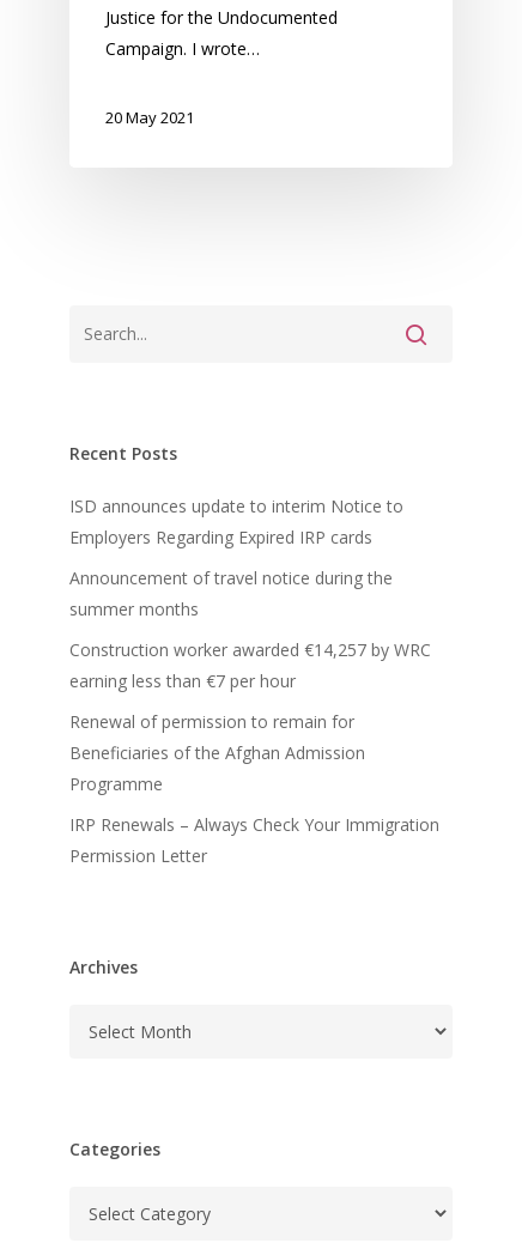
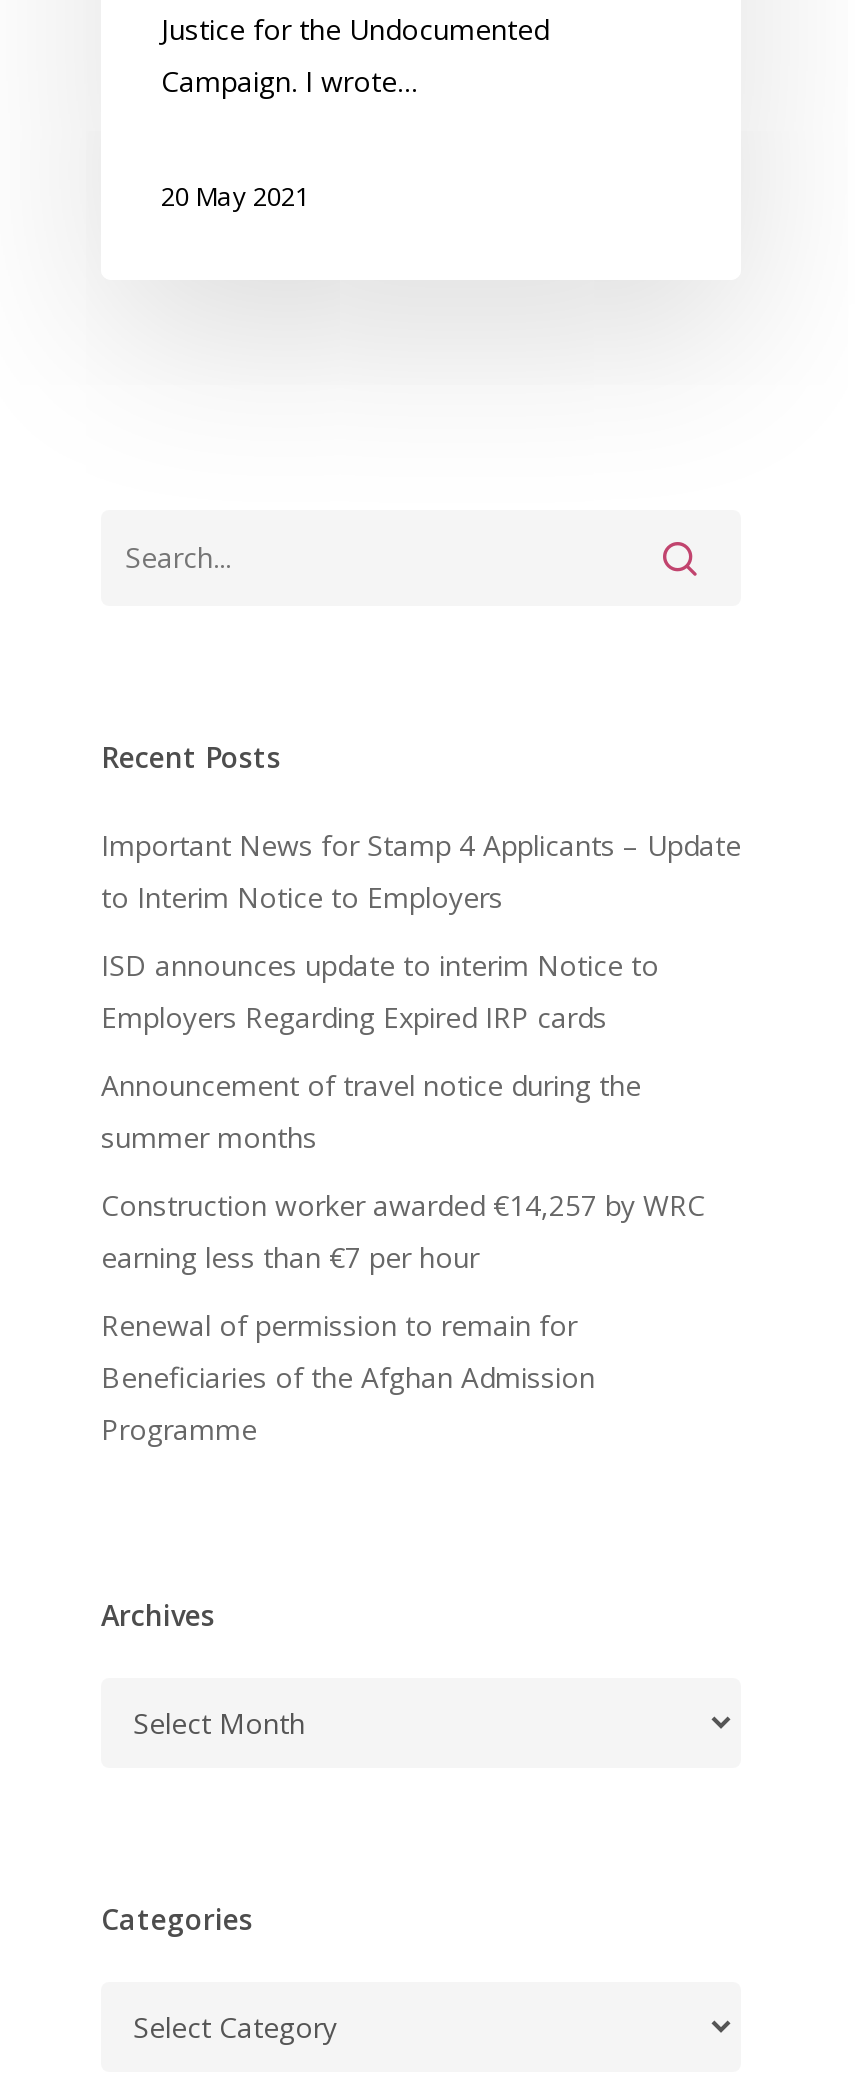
none -> [101,825,741,915] Important News for Stamp 4 Applicants – Update | to Interim Notice to Employers
moved [69,494,431,795] -> [101,945,705,1447]: ISD announces update to interim Notice to | Employers Regarding Expired IRP cards | Announcement of travel notice during the | ... | Beneficiaries of the Afghan Admission | Programme
[69,813,439,866] IRP Renewals – Always Check Your Immigration | Permission Letter -> none

